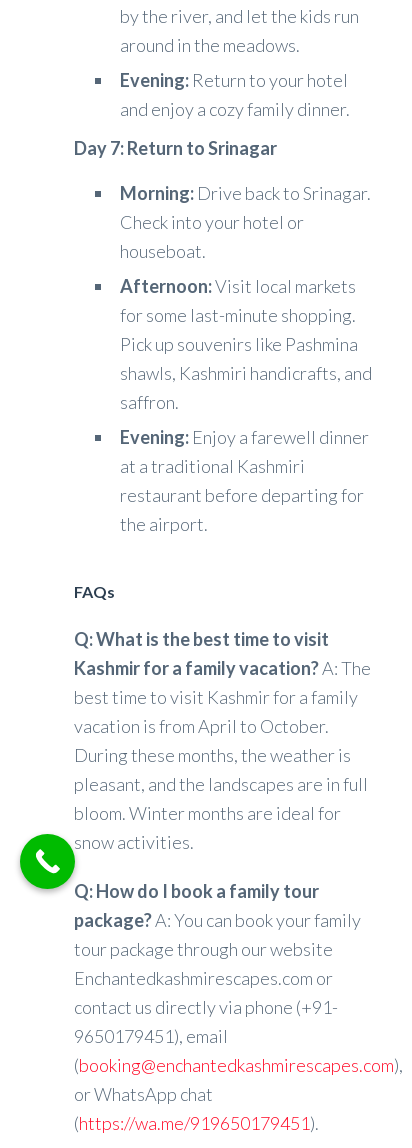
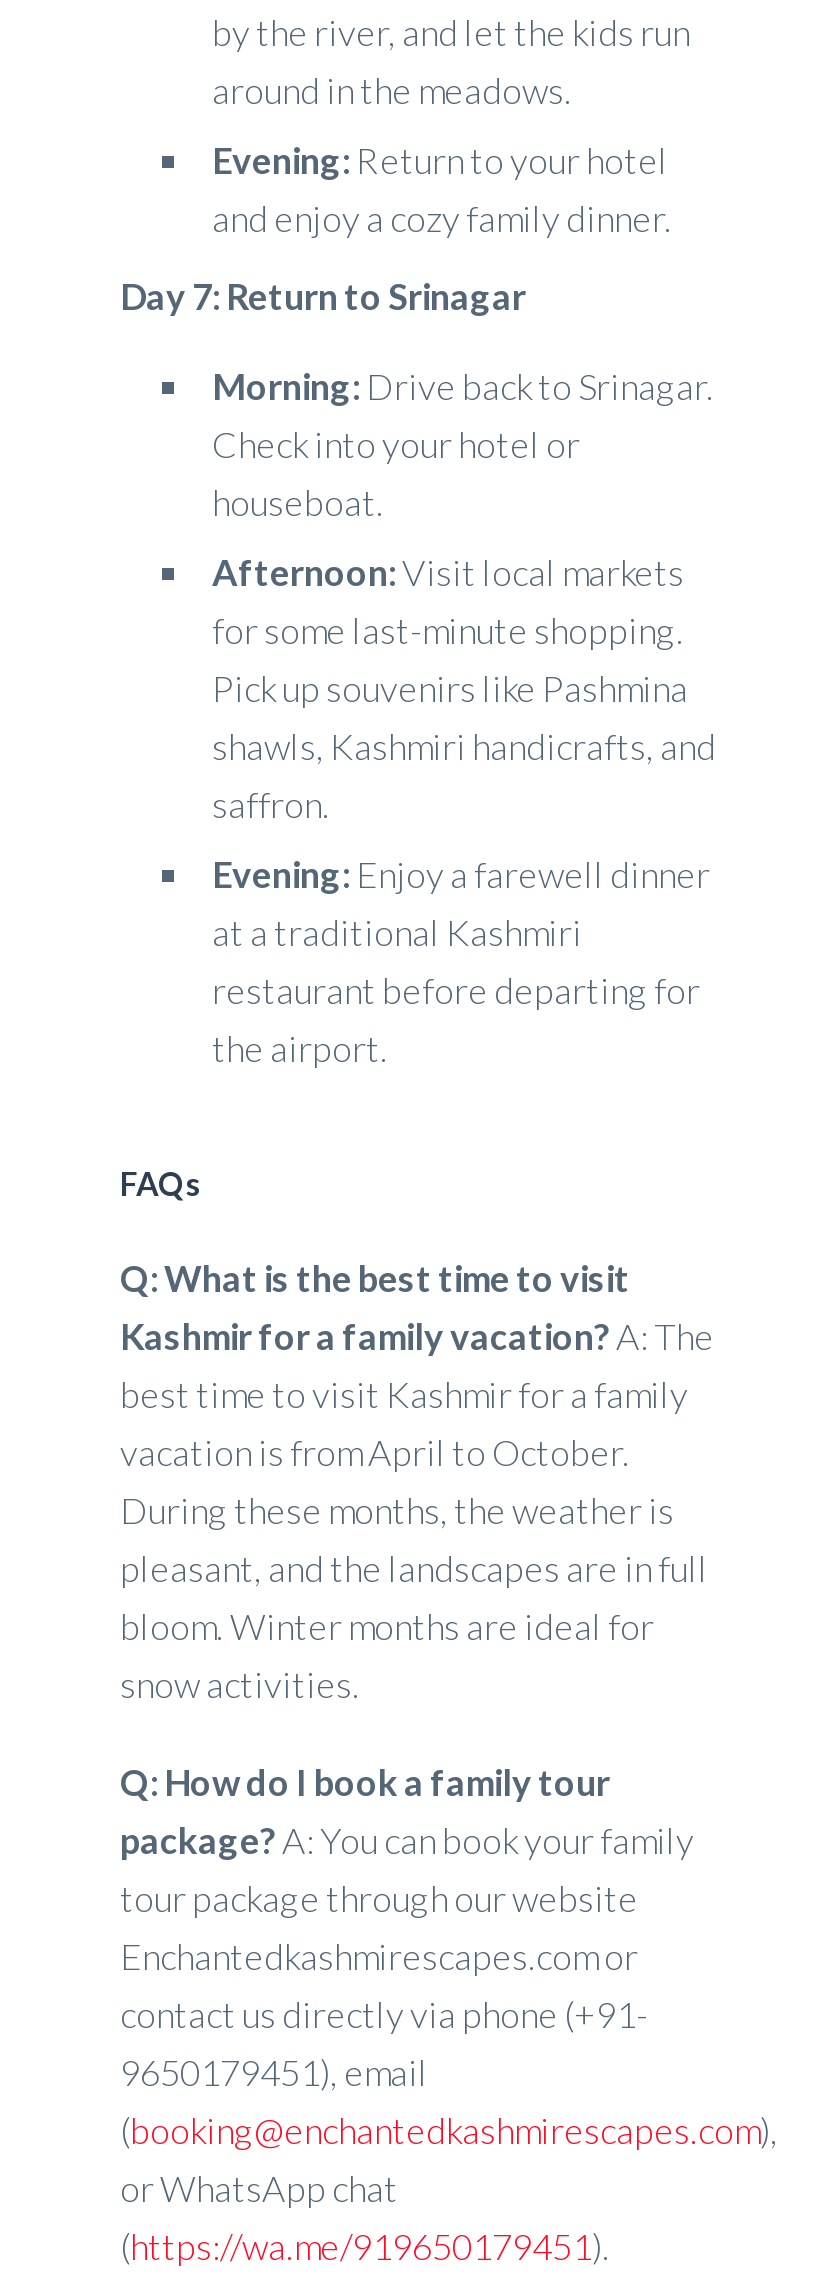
[17,832,78,895] [image] -> none

